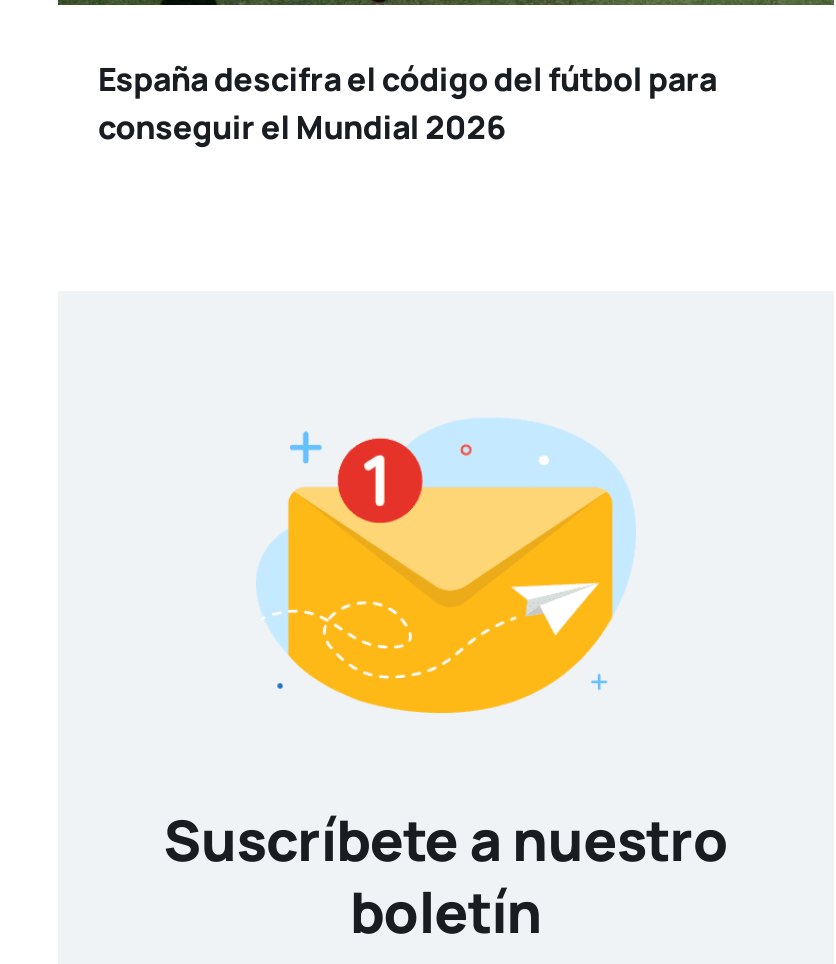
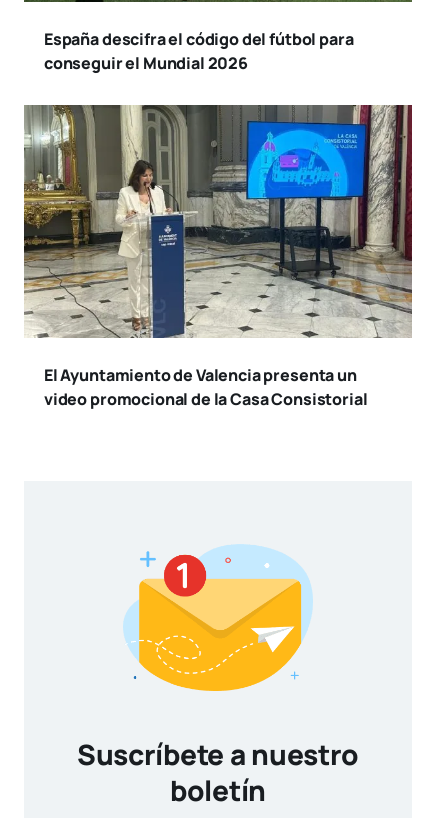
none -> [23,104,413,410] [image] | El Ayuntamiento de Valencia presenta un | video promocional de la Casa Consistorial

